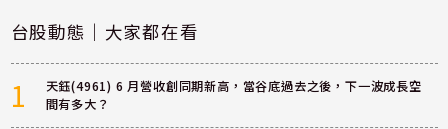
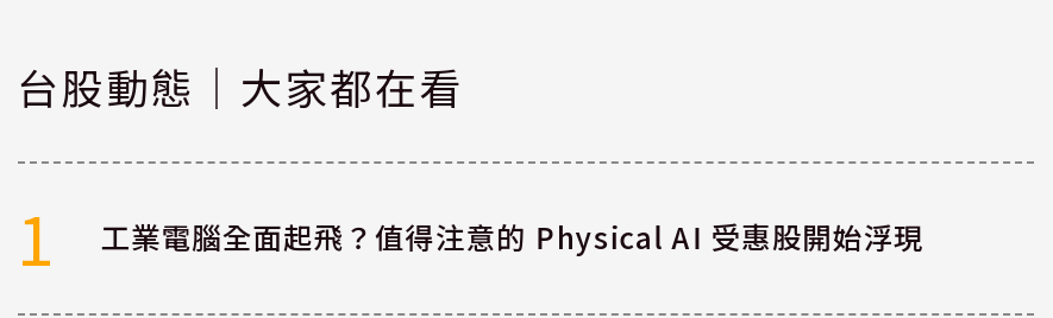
[46,77,422,113] 天鈺(4961) 6 月營收創同期新高，當谷底過去之後，下一波成長空 | 間有多大？ -> [100,216,924,259] 工業電腦全面起飛？值得注意的 Physical AI 受惠股開始浮現

